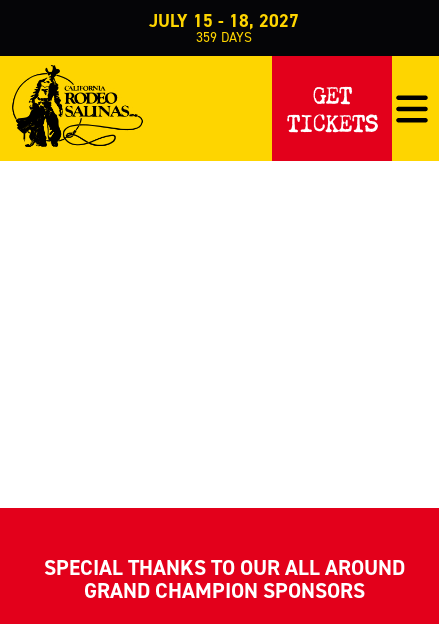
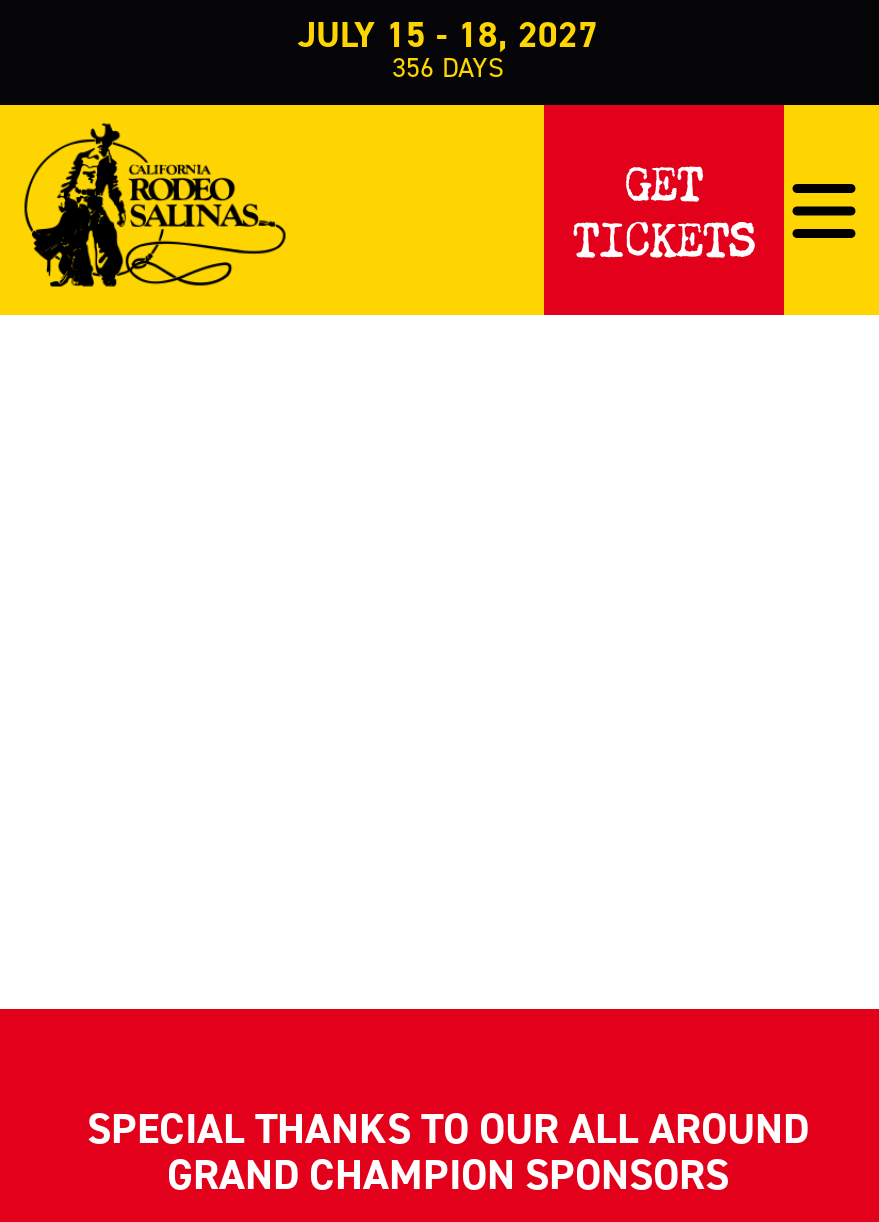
[196,28,252,45] 359 DAYS -> [392,49,504,83] 356 DAYS

